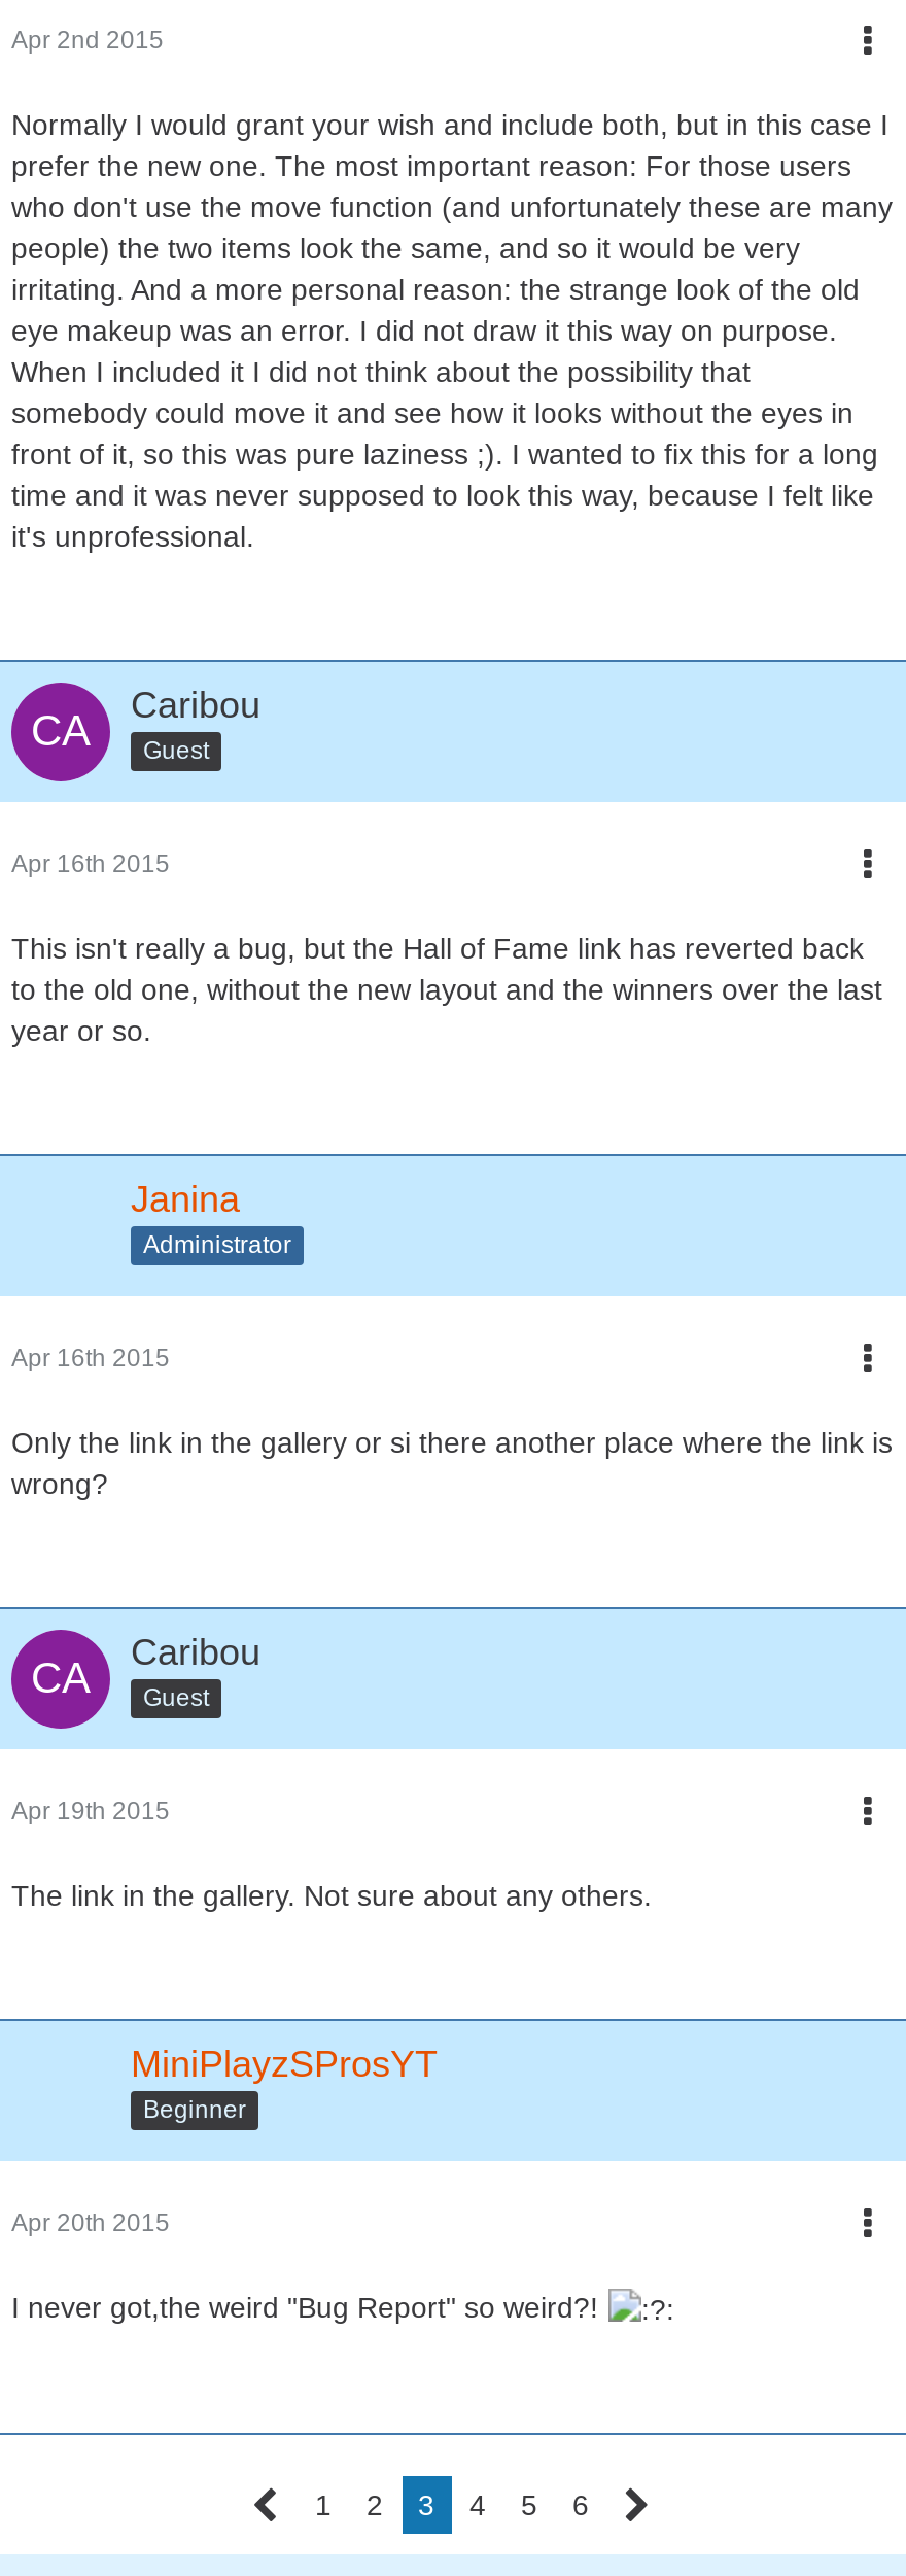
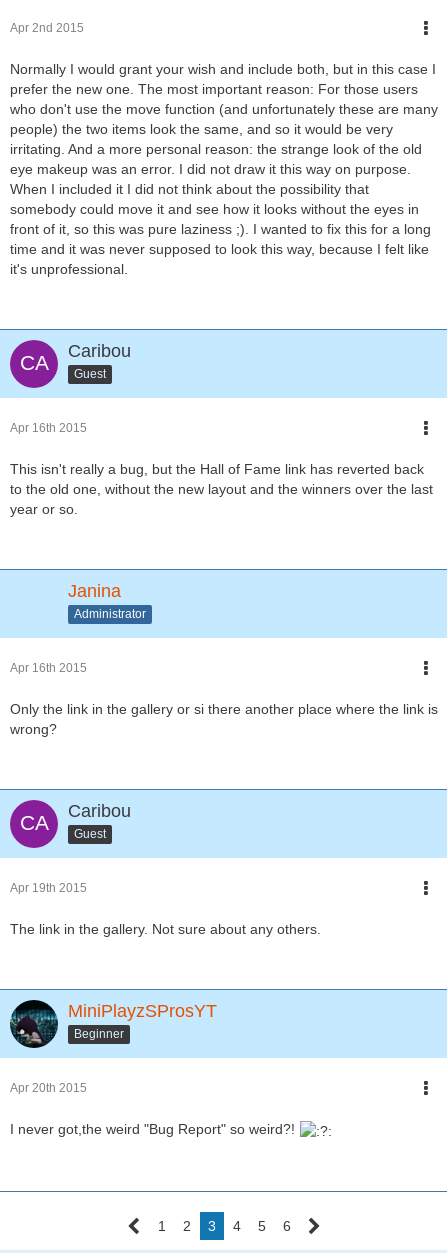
none -> [9,999,59,1049] [image]

